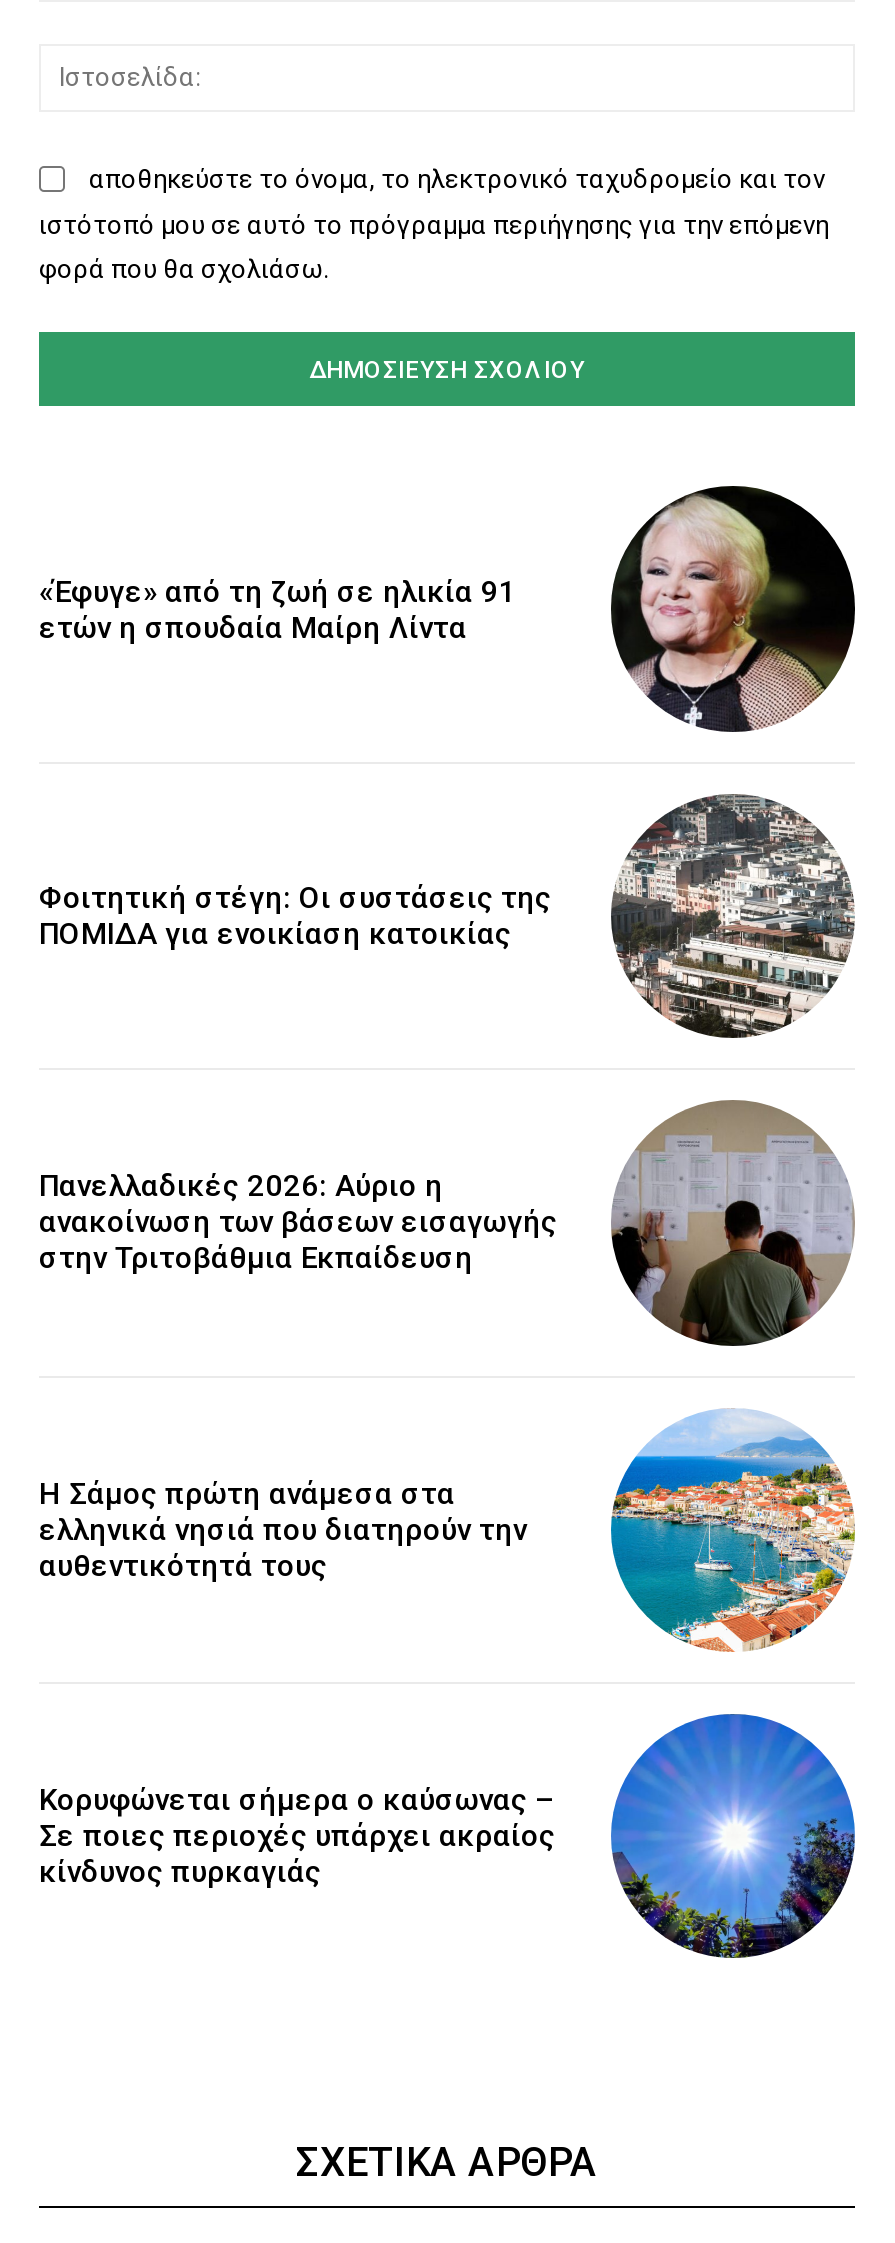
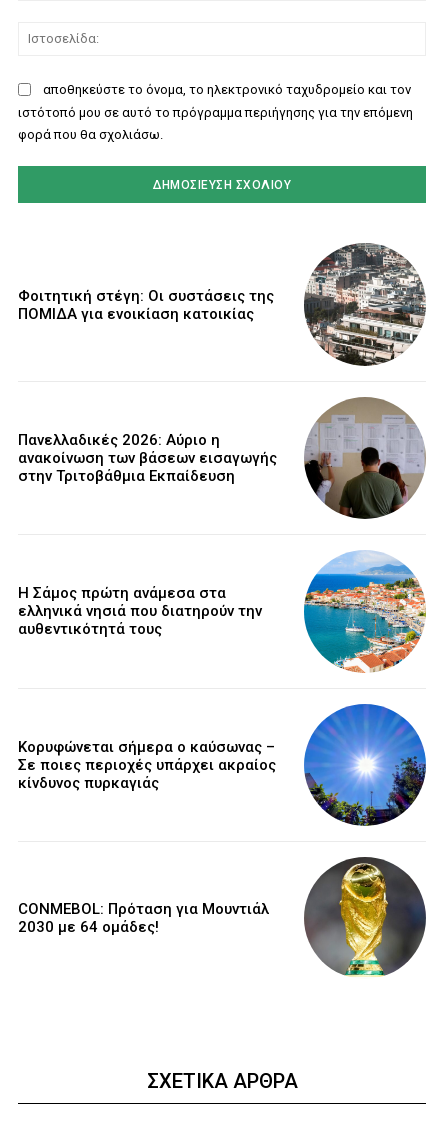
[613,486,857,726] [image] -> none
[39,573,517,645] «Έφυγε» από τη ζωή σε ηλικία 91 | ετών η σπουδαία Μαίρη Λίντα -> none
moved [39,790,859,1890] -> [18,242,428,792]: [image] | Φοιτητική στέγη: Οι συστάσεις της | ΠΟΜΙΔΑ για ενοικίαση κατοικίας | ... | Σε ποιες περιοχές υπάρχει ακραίος | κίνδυνος πυρκαγιάς
none -> [18,856,427,977] [image] | CONMEBOL: Πρόταση για Μουντιάλ | 2030 με 64 ομάδες!

